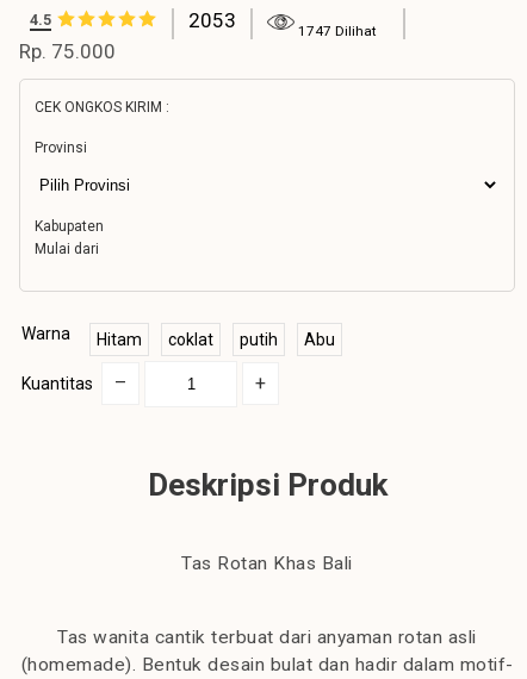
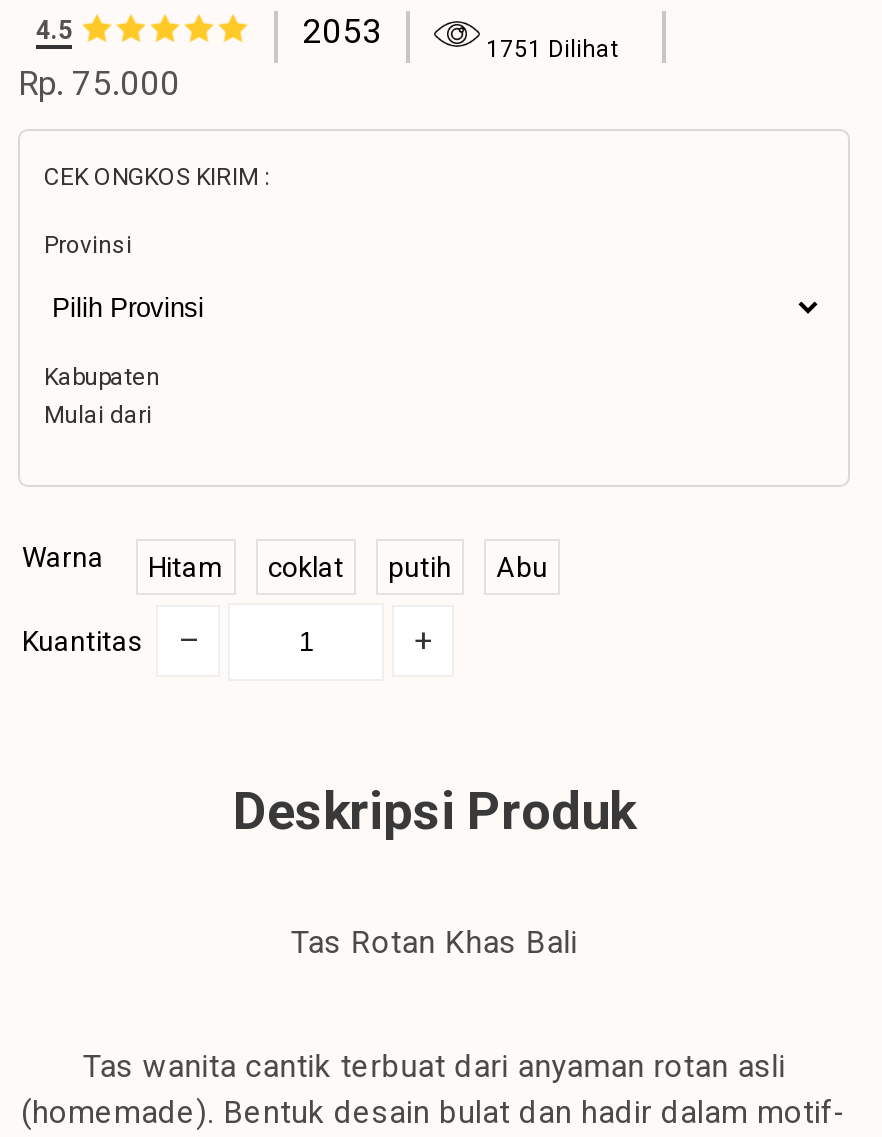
[298,23,377,39] 1747 Dilihat -> [486,35,618,63] 1751 Dilihat

